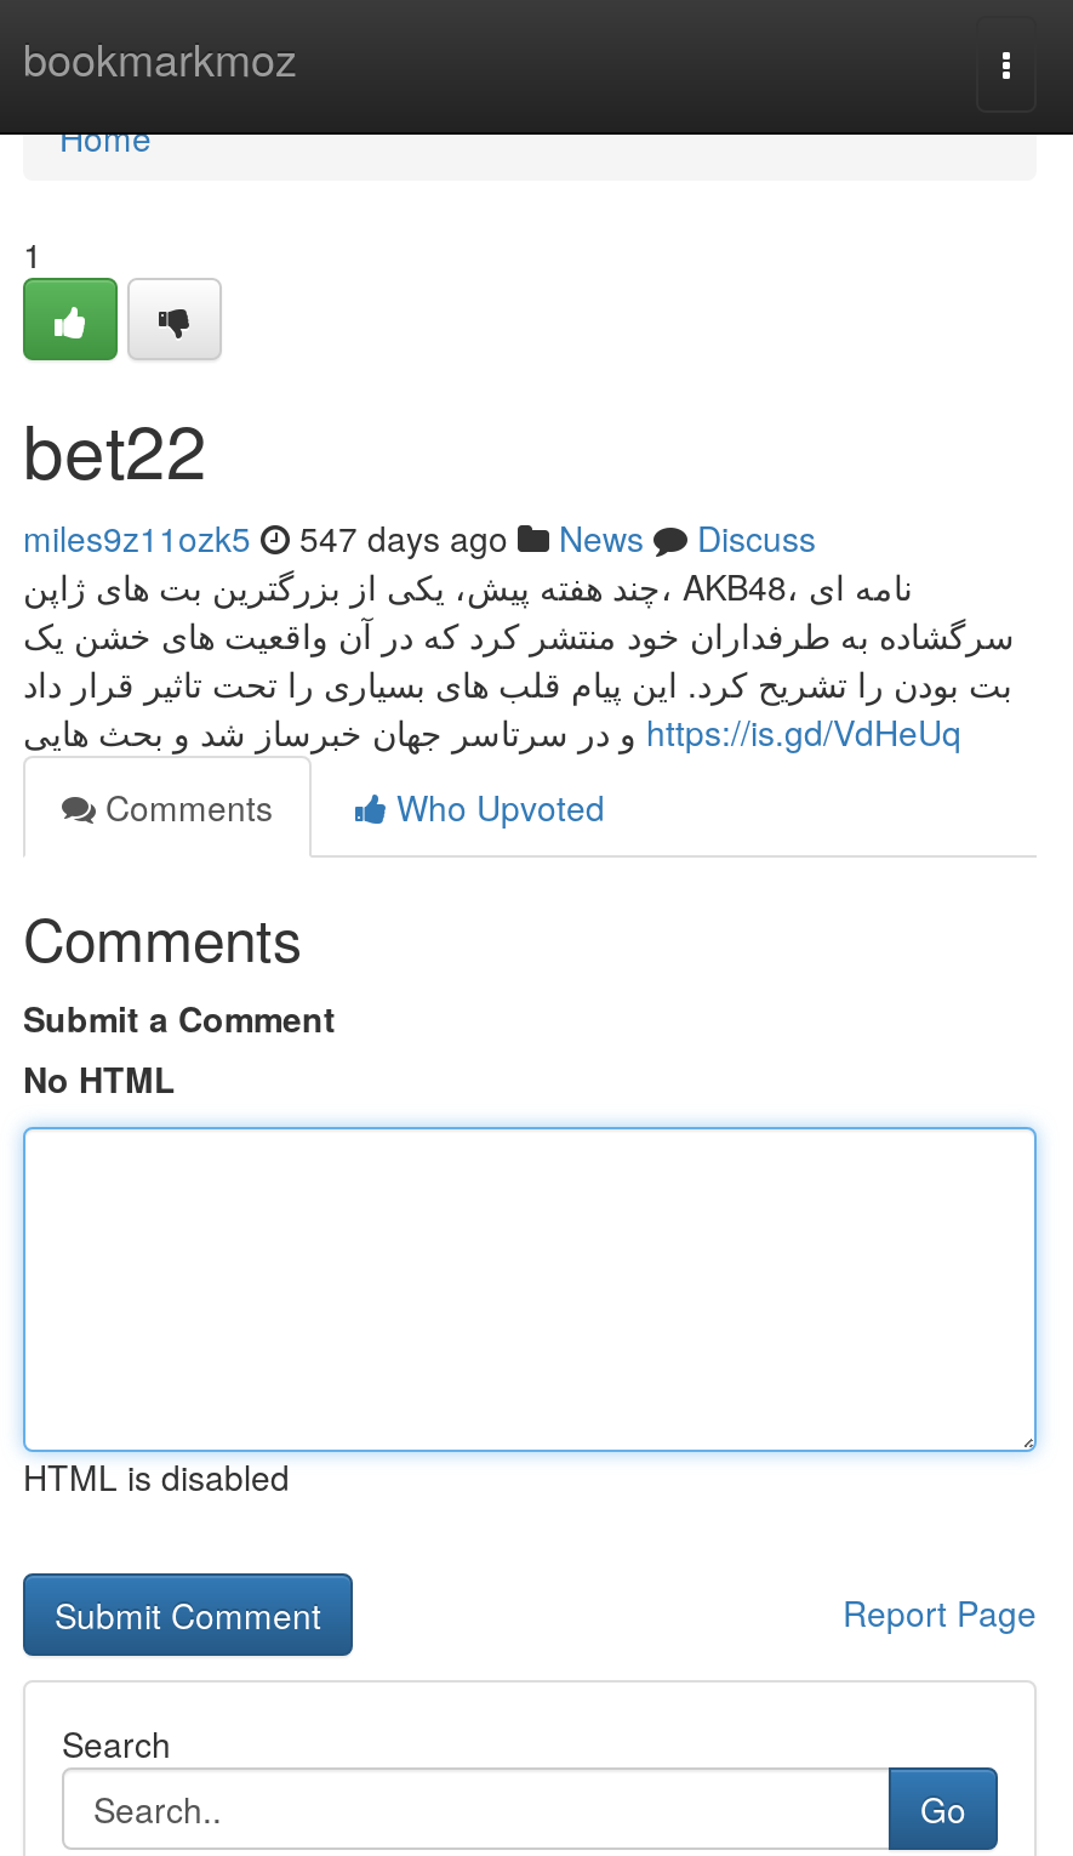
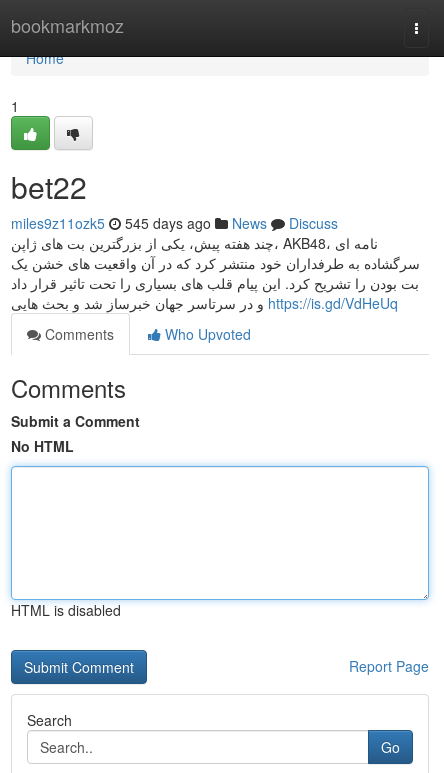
[23,513,816,562] miles9z11ozk5 547 days ago News Discuss -> [11,213,338,233] miles9z11ozk5 545 days ago News Discuss

